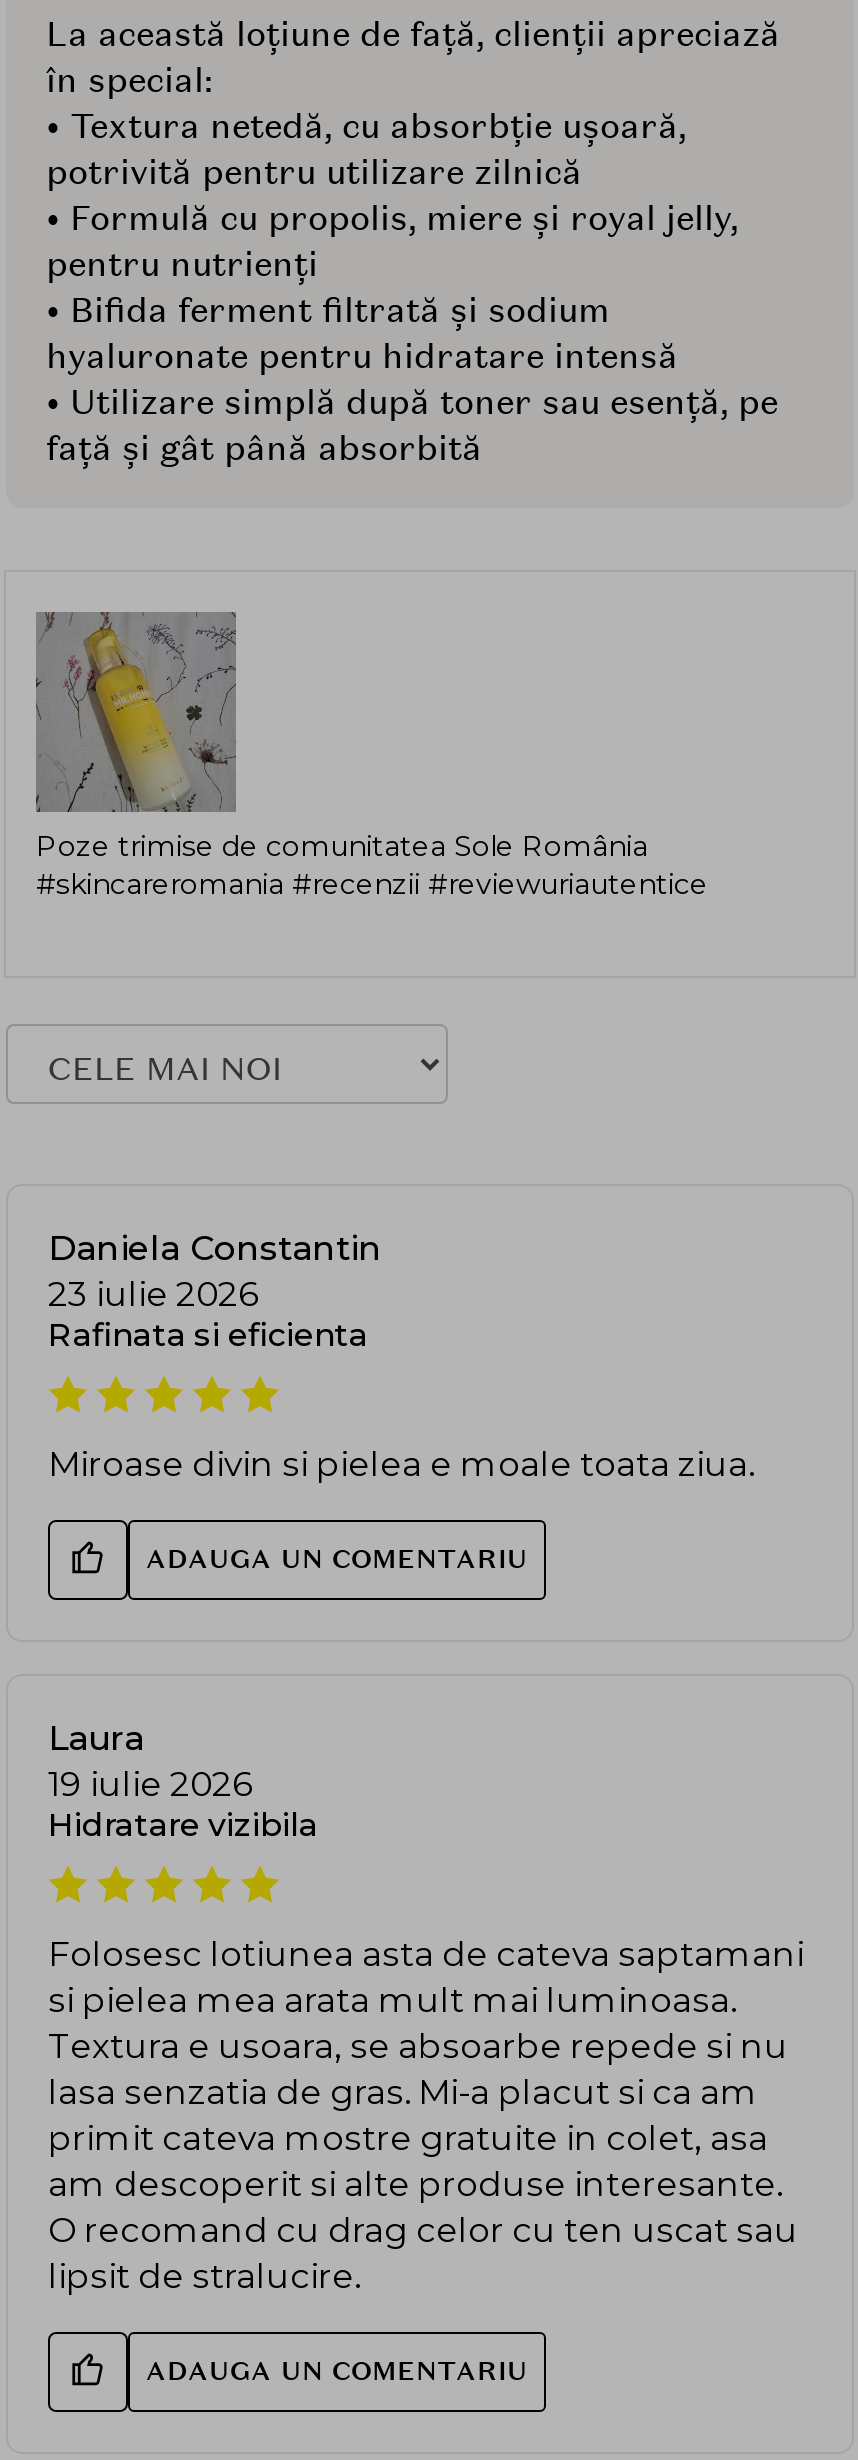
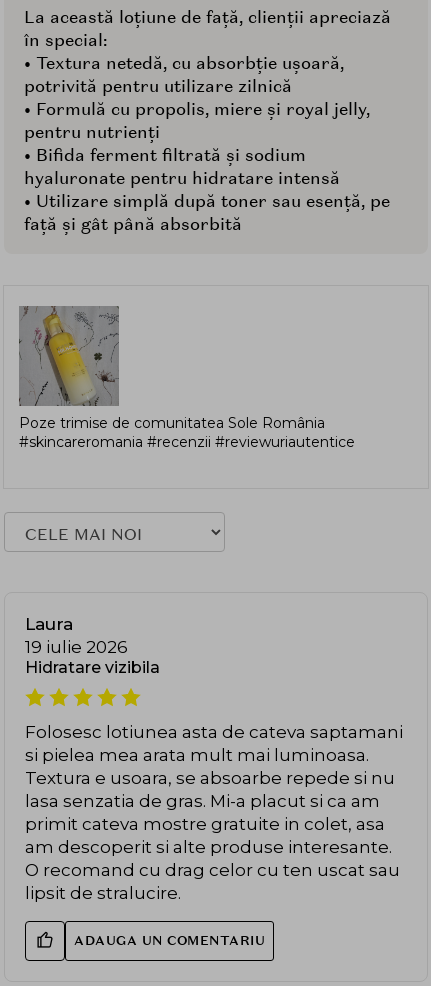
[48,1228,754,1576] Daniela Constantin | 23 iulie 2026 | Rafinata si eficienta | Miroase divin si pielea e moale toata ziua. | ADAUGA UN COMENTARIU -> none

